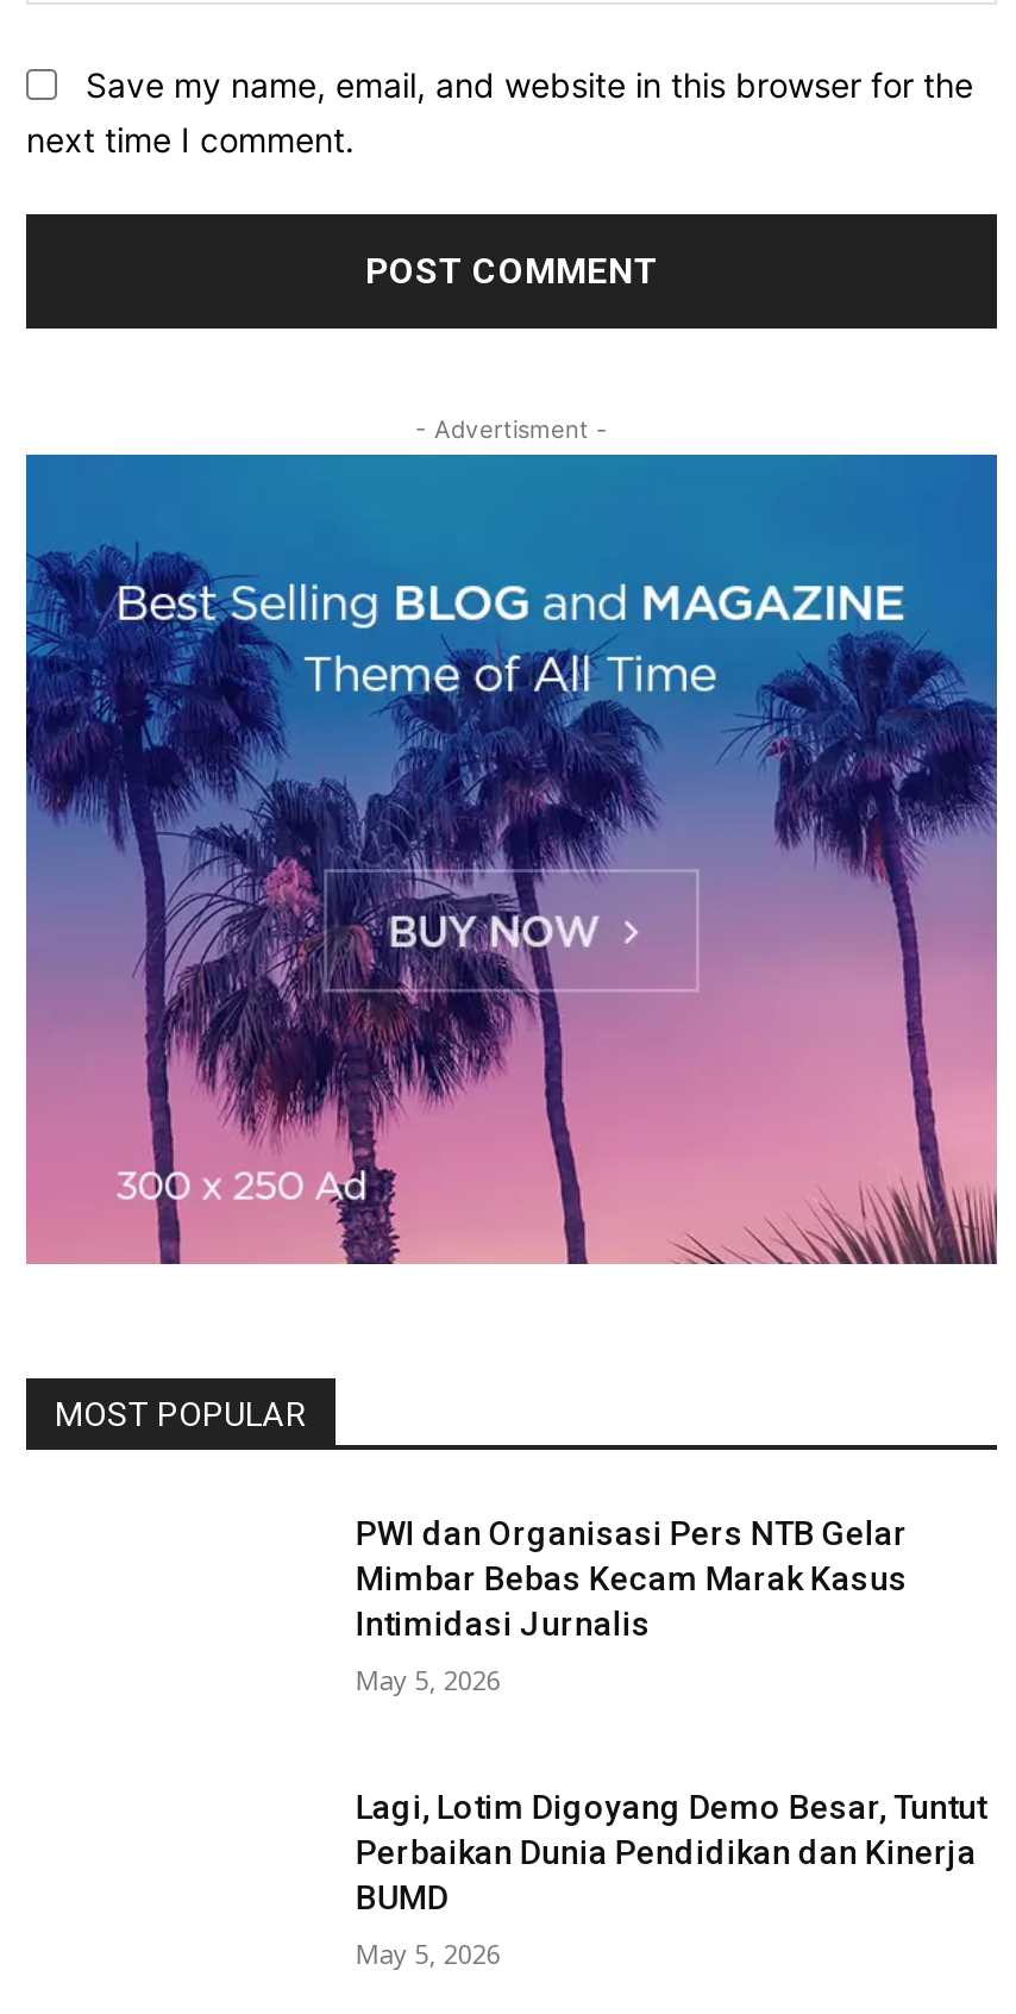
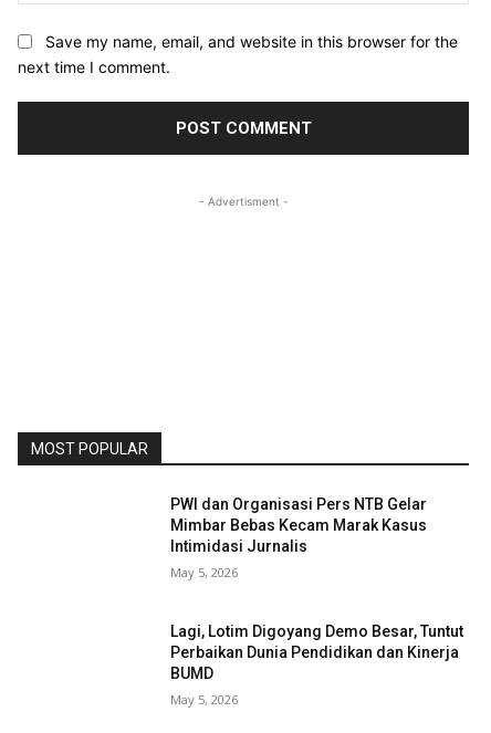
[24,452,999,1266] [image] -> none

